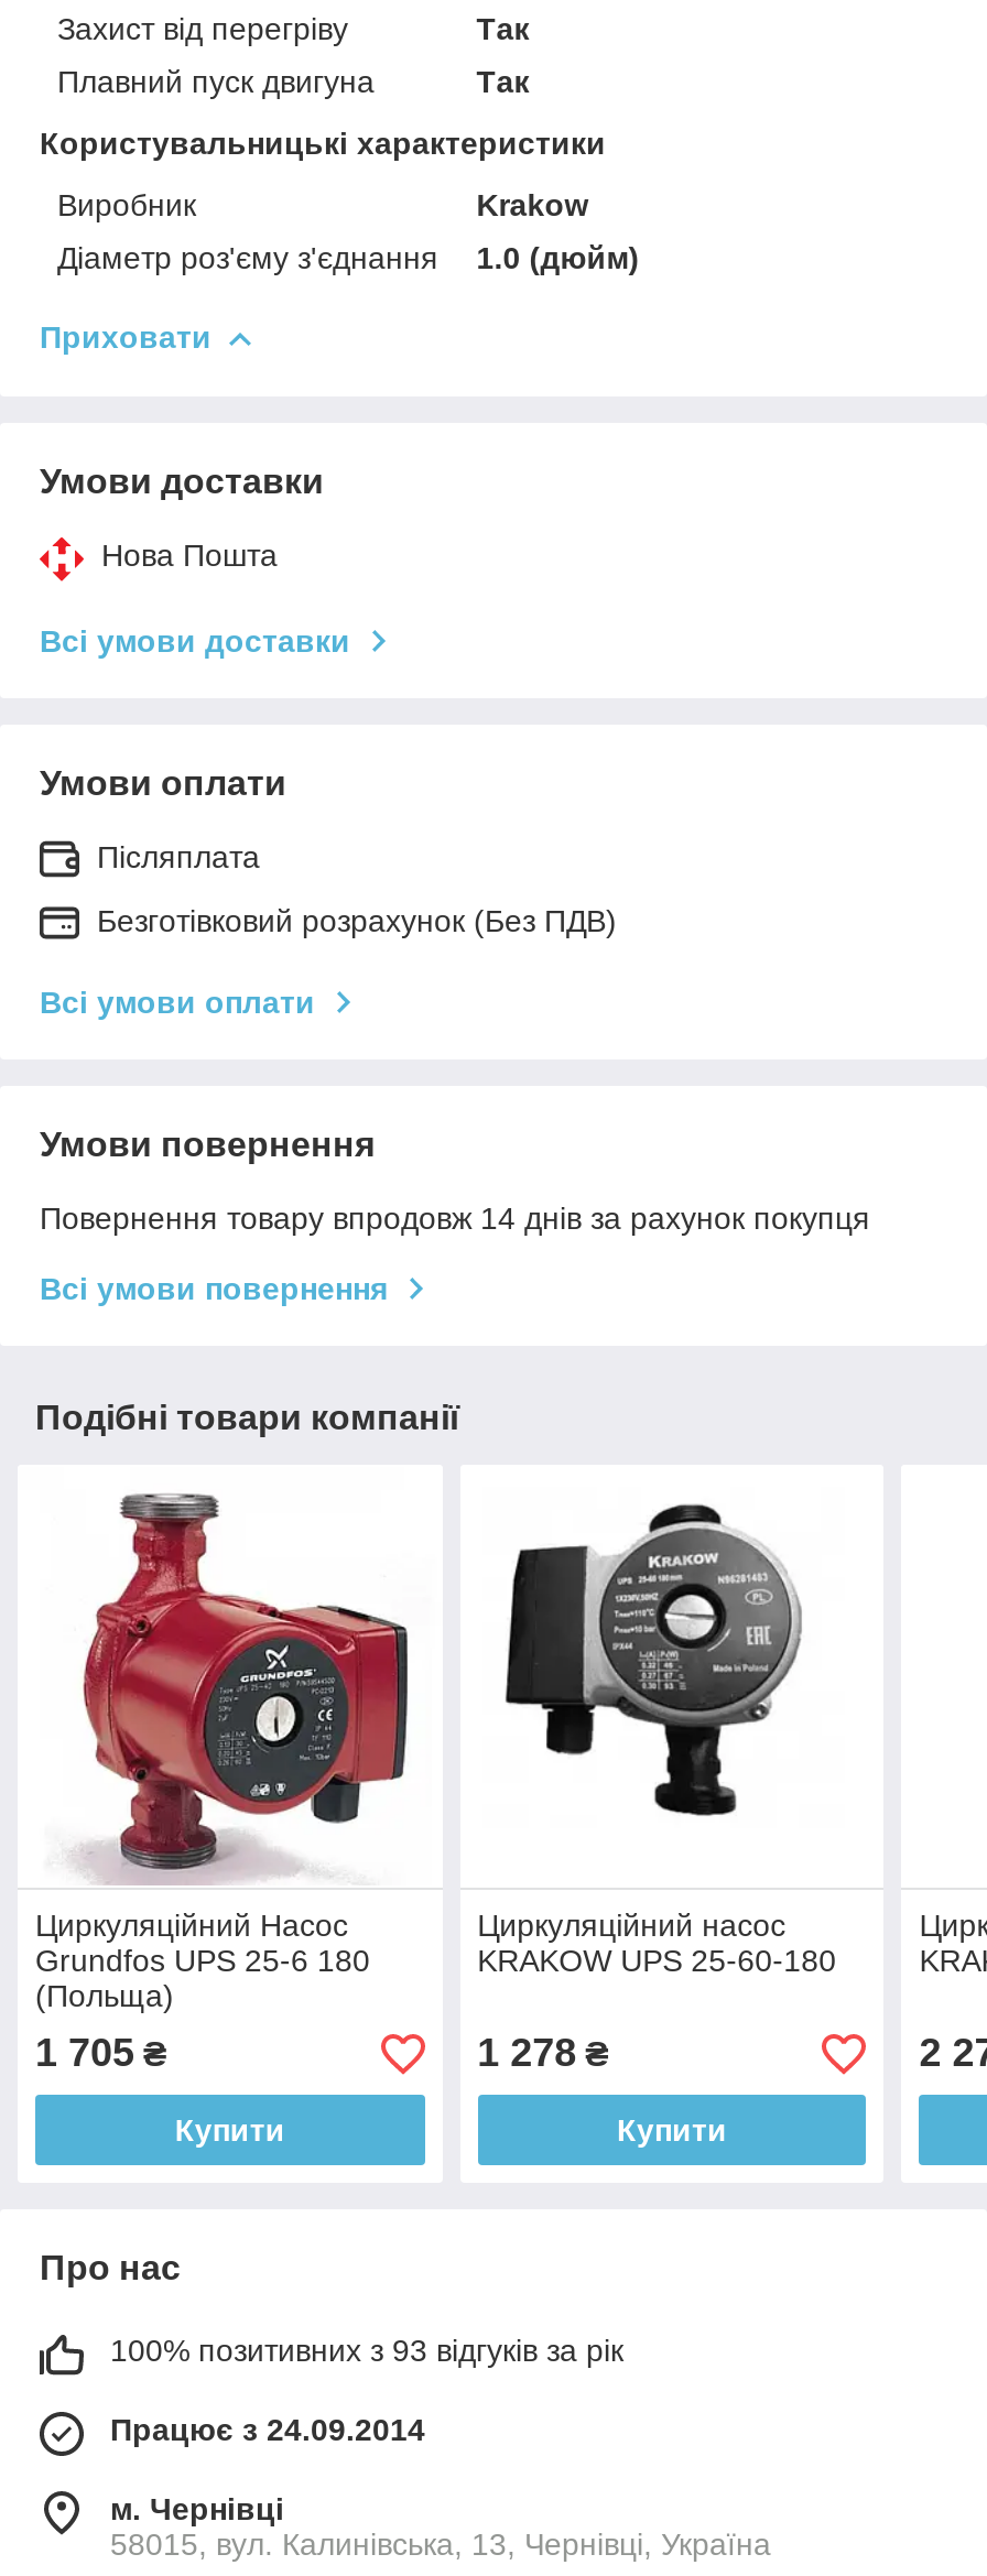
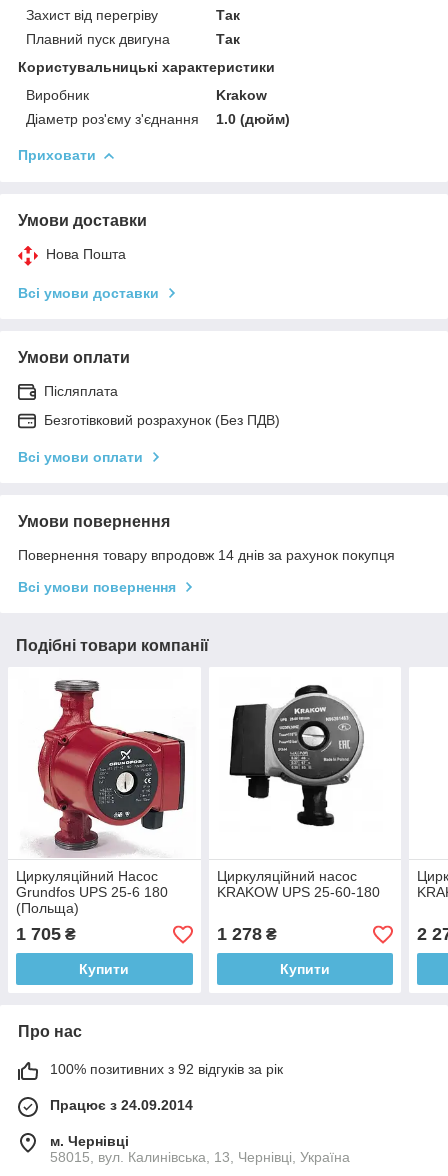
[110,2333,623,2369] 100% позитивних з 93 відгуків за рік -> [50,1061,283,1077] 100% позитивних з 92 відгуків за рік

